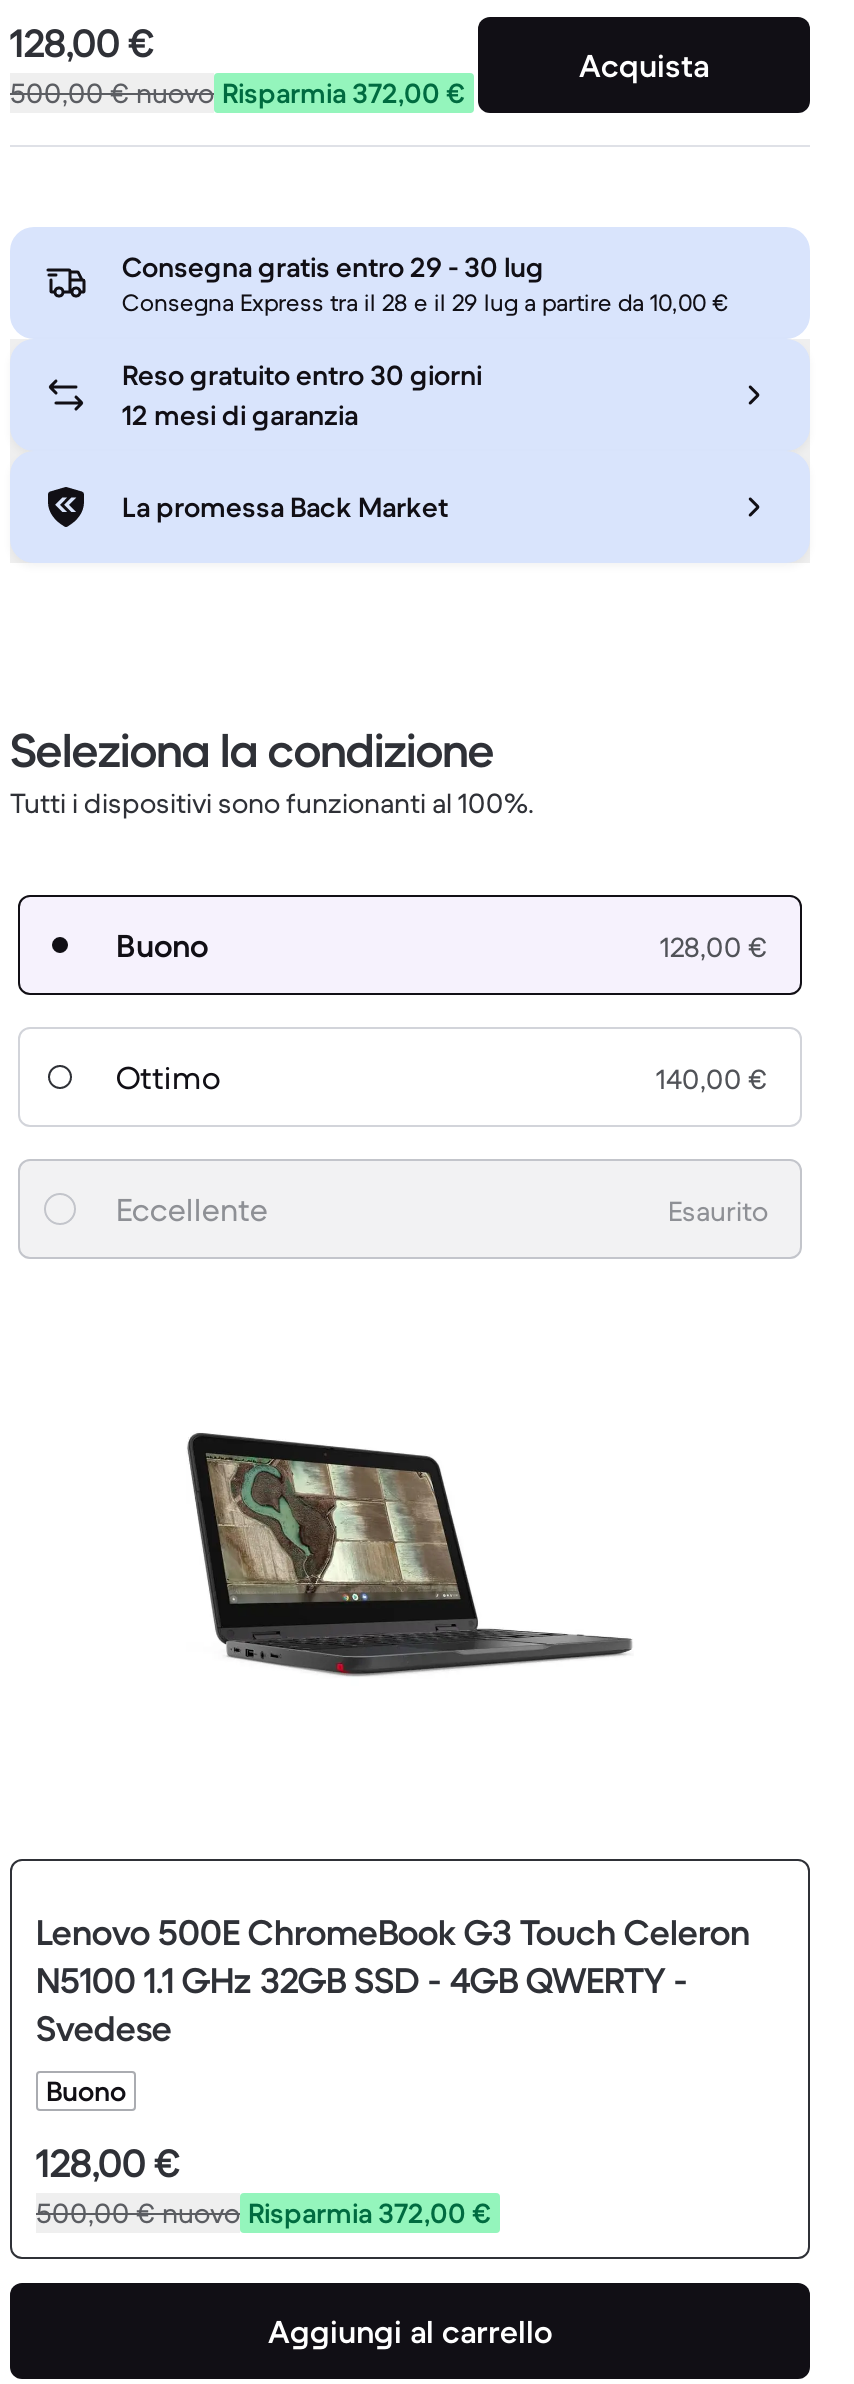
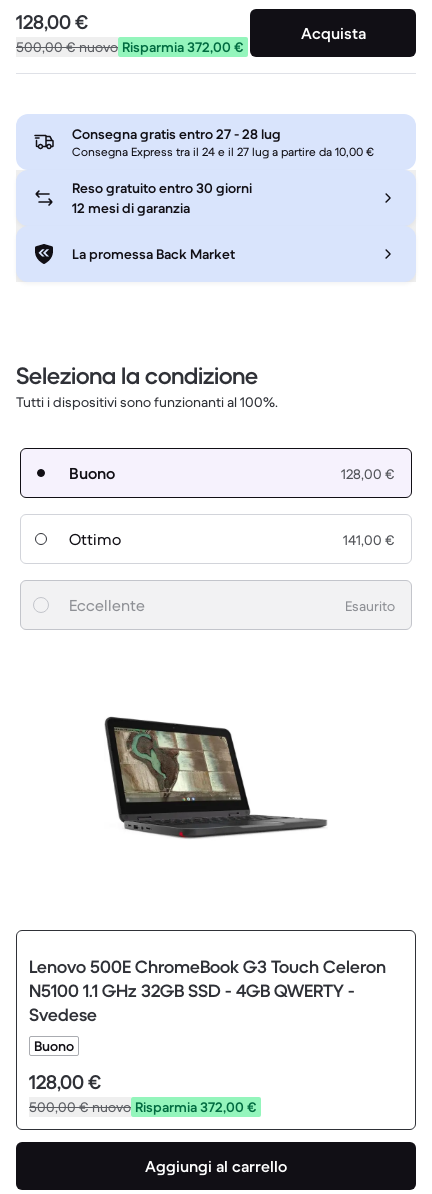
[122,250,544,286] Consegna gratis entro 29 - 30 lug -> [72,125,281,143] Consegna gratis entro 27 - 28 lug
[122,288,728,318] Consegna Express tra il 28 e il 29 lug a partire da 10,00 € -> [72,144,374,159] Consegna Express tra il 24 e il 27 lug a partire da 10,00 €
[656,1062,768,1098] 140,00 € -> [343,531,395,549] 141,00 €

